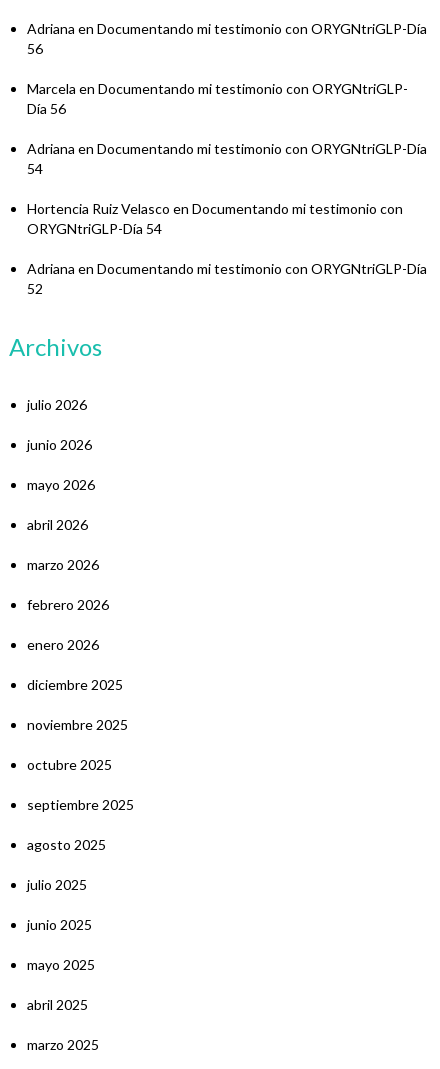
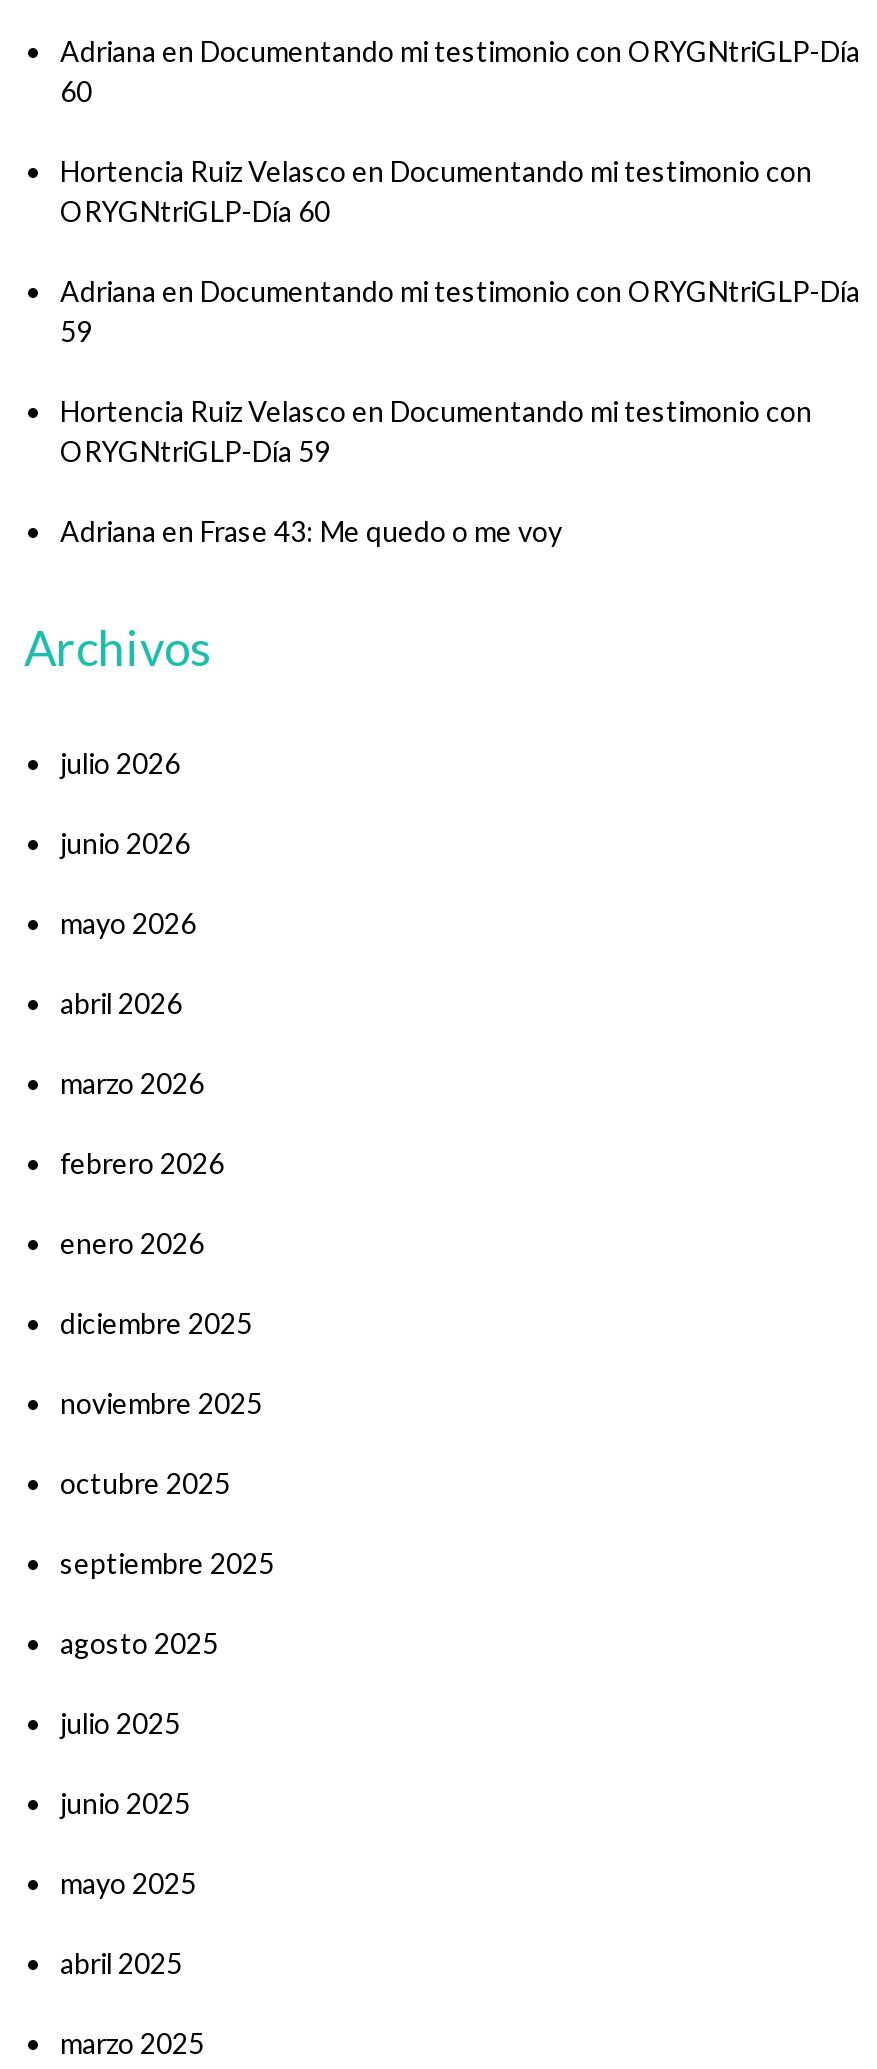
[27,40,43,57] 56 -> [60,74,92,108] 60
[27,80,408,117] Marcela en Documentando mi testimonio con ORYGNtriGLP- | Día 56 -> [60,154,812,228] Hortencia Ruiz Velasco en Documentando mi testimonio con | ORYGNtriGLP-Día 60
[27,160,43,177] 54 -> [60,314,92,348] 59
[27,220,162,237] ORYGNtriGLP-Día 54 -> [60,434,330,468] ORYGNtriGLP-Día 59
[27,260,427,297] Adriana en Documentando mi testimonio con ORYGNtriGLP-Día | 52 -> [60,514,562,548] Adriana en Frase 43: Me quedo o me voy

